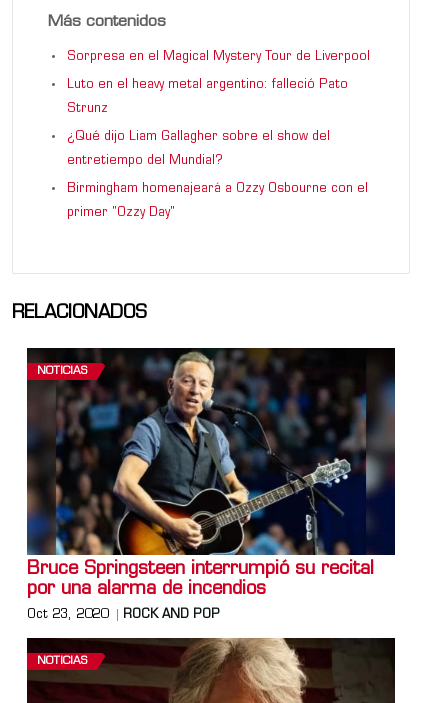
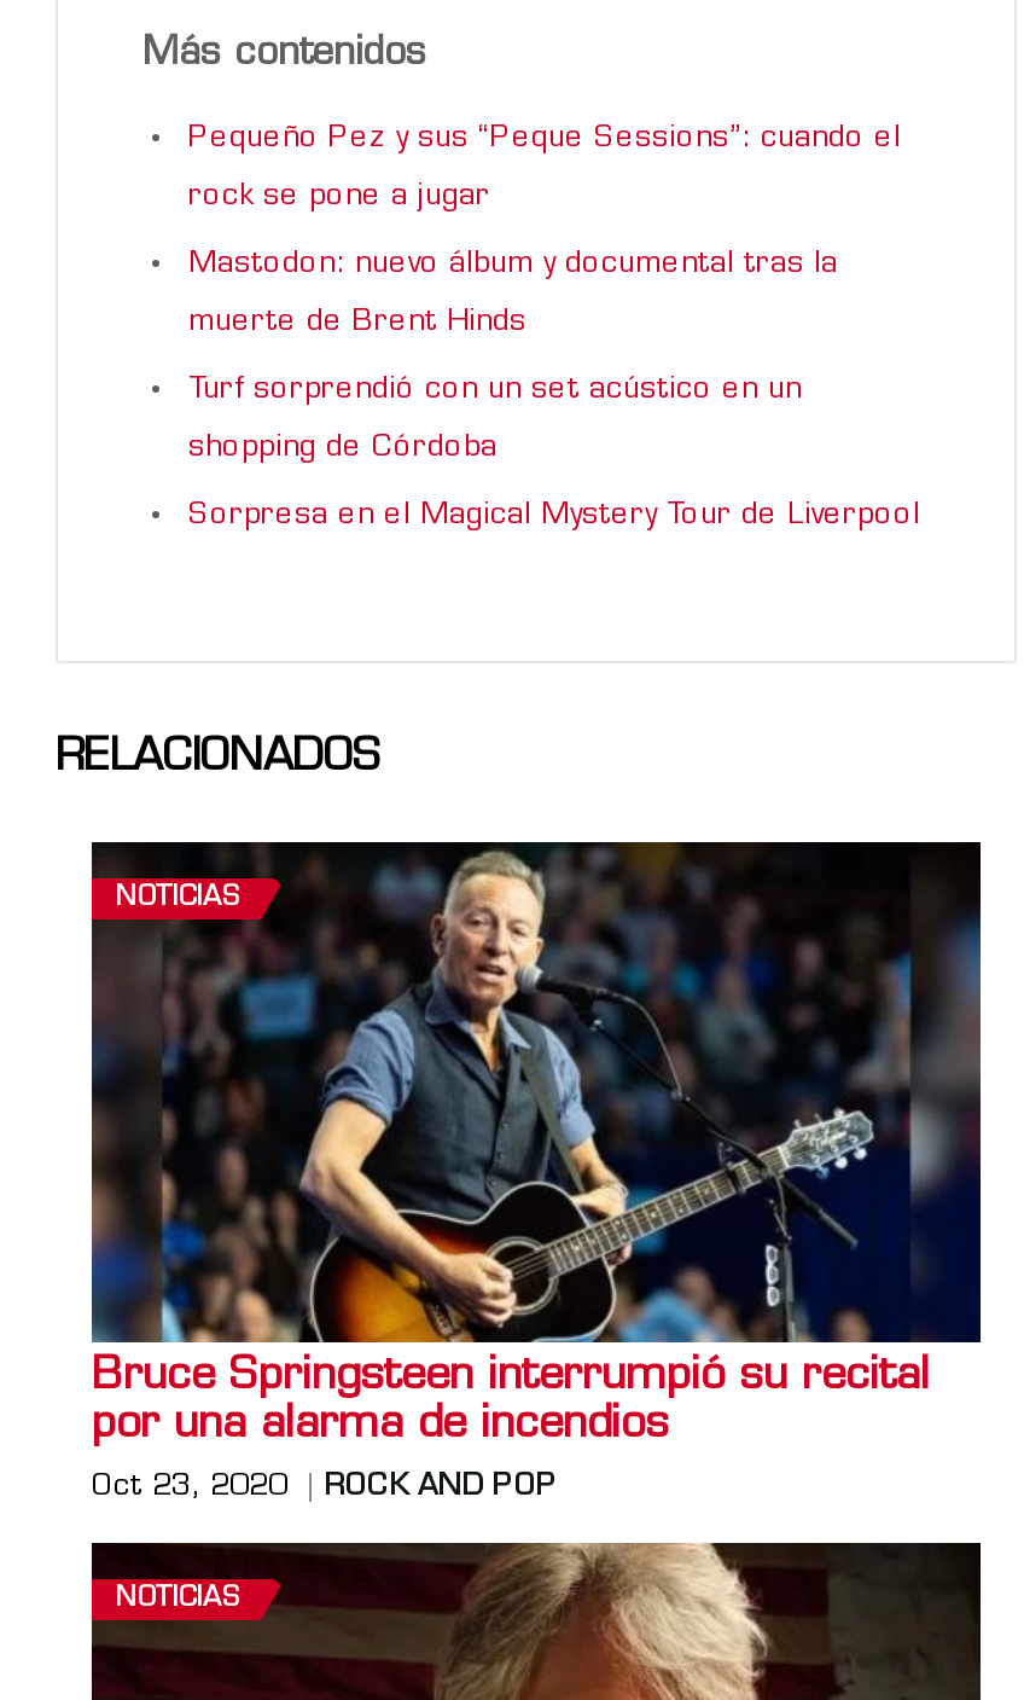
none -> [188,124,901,463] Pequeño Pez y sus “Peque Sessions”: cuando el | rock se pone a jugar | Mastodon: nuevo álbum y documental tras la | muerte de Brent Hinds | Turf sorprendió con un set acústico en un | shopping de Córdoba
moved [67,51,370,63] -> [188,501,920,530]: Sorpresa en el Magical Mystery Tour de Liverpool
[67,79,368,219] Luto en el heavy metal argentino: falleció Pato | Strunz | ¿Qué dijo Liam Gallagher sobre el show del | entretiempo del Mundial? | Birmingham homenajeará a Ozzy Osbourne con el | primer "Ozzy Day" -> none

